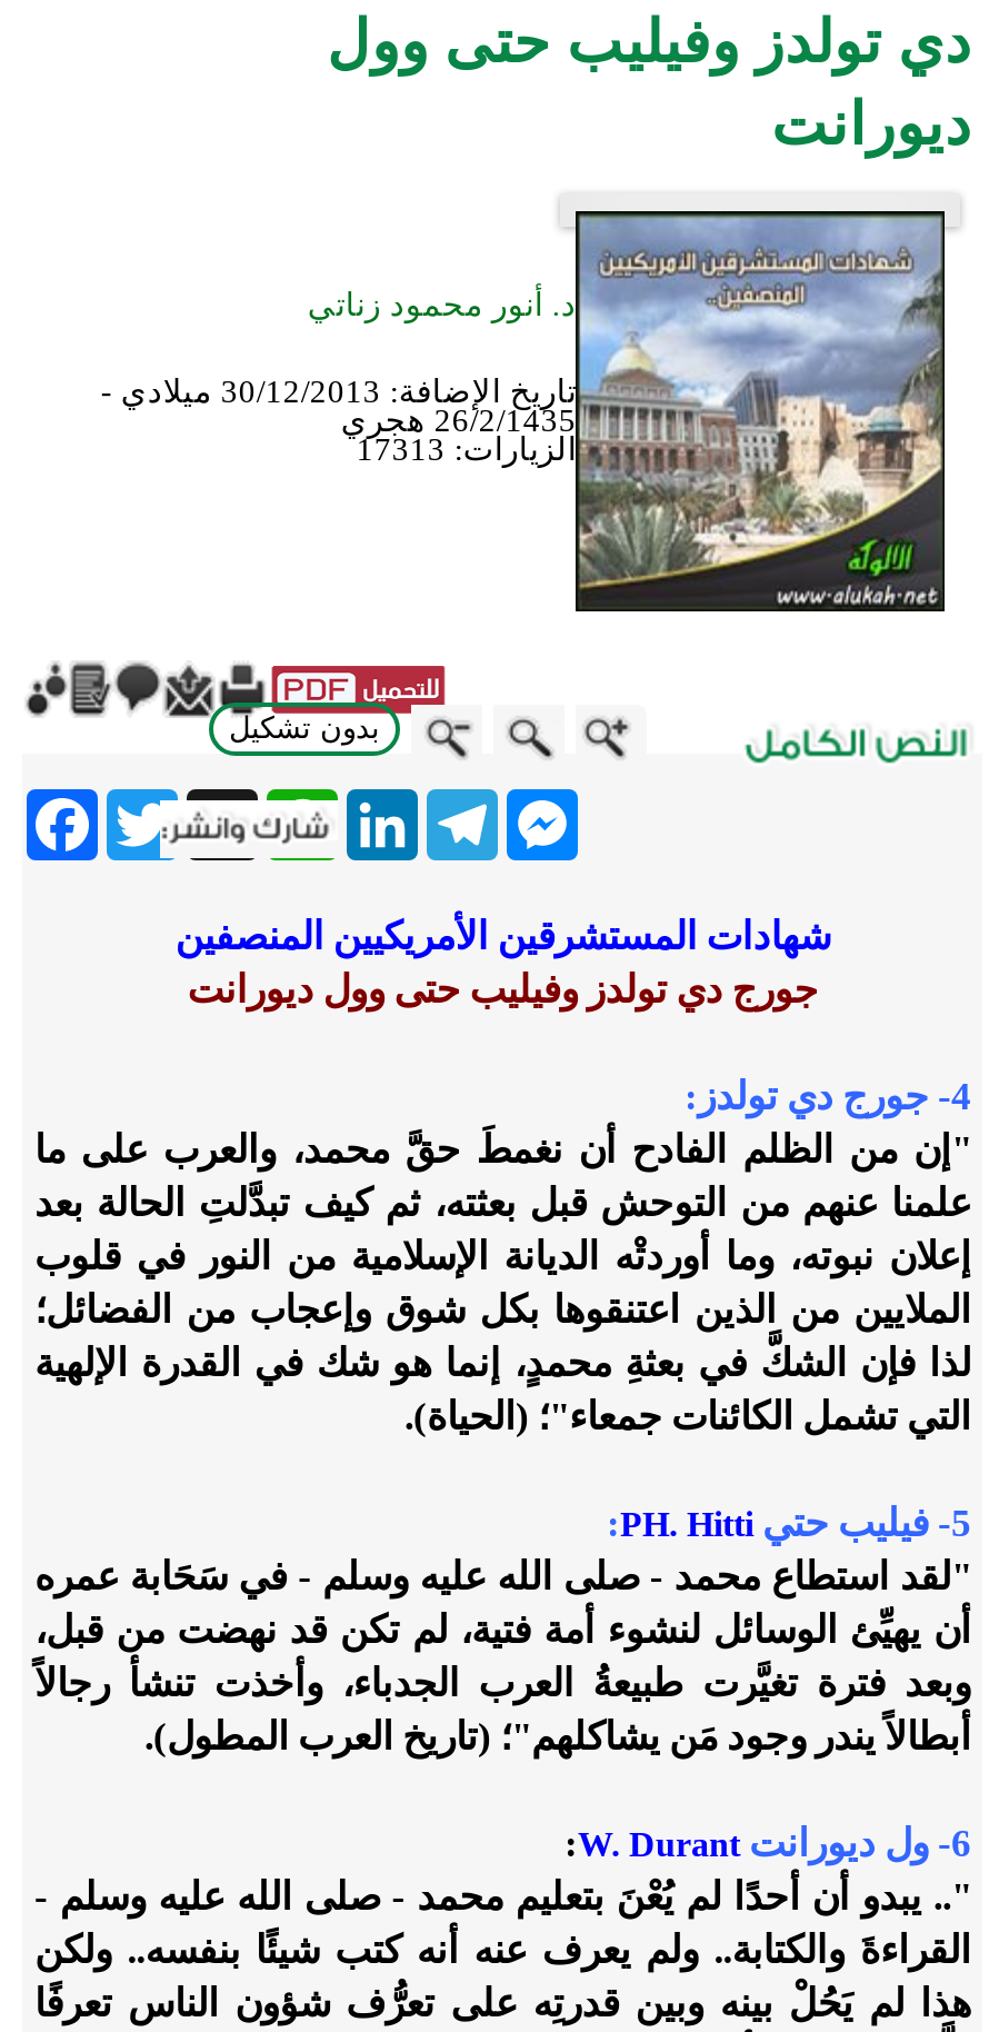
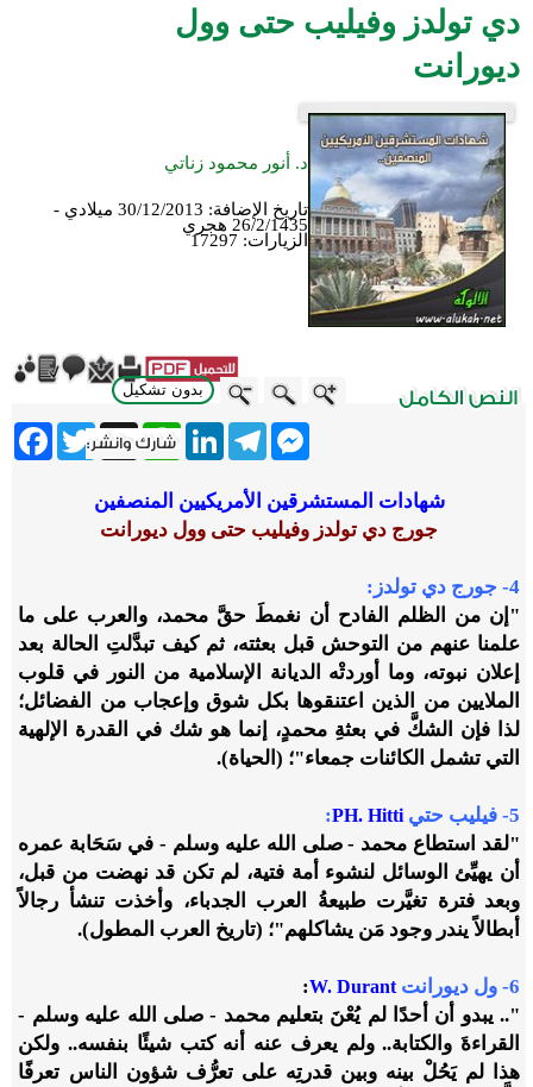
[356,432,576,468] الزيارات: 17313 -> [191,231,308,250] الزيارات: 17297

